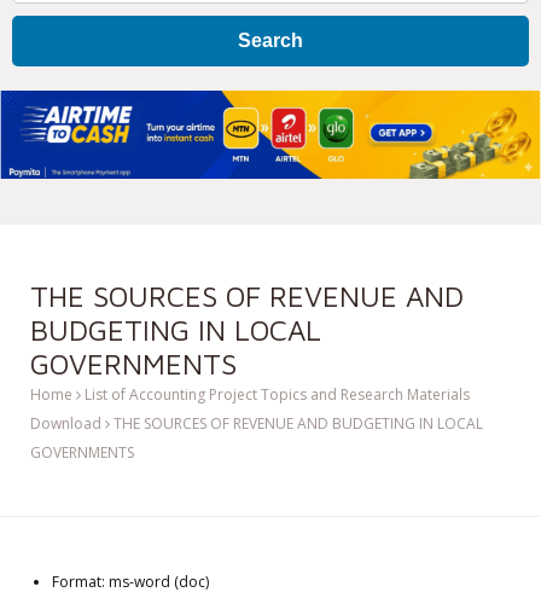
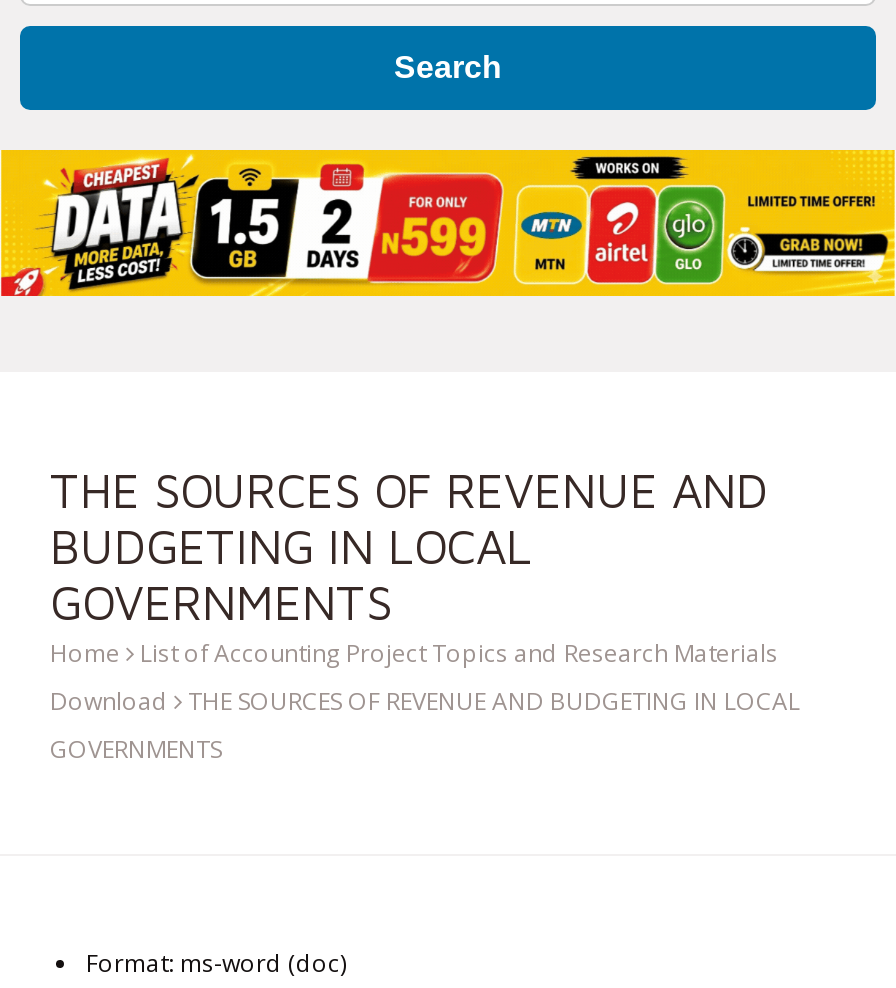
[4,89,536,180] [image] -> [6,148,890,298] [image]

